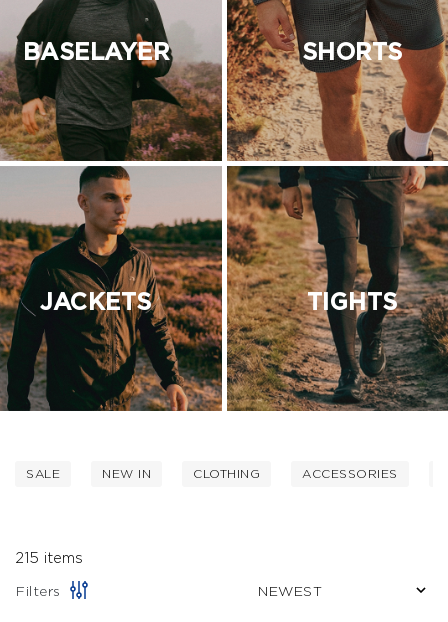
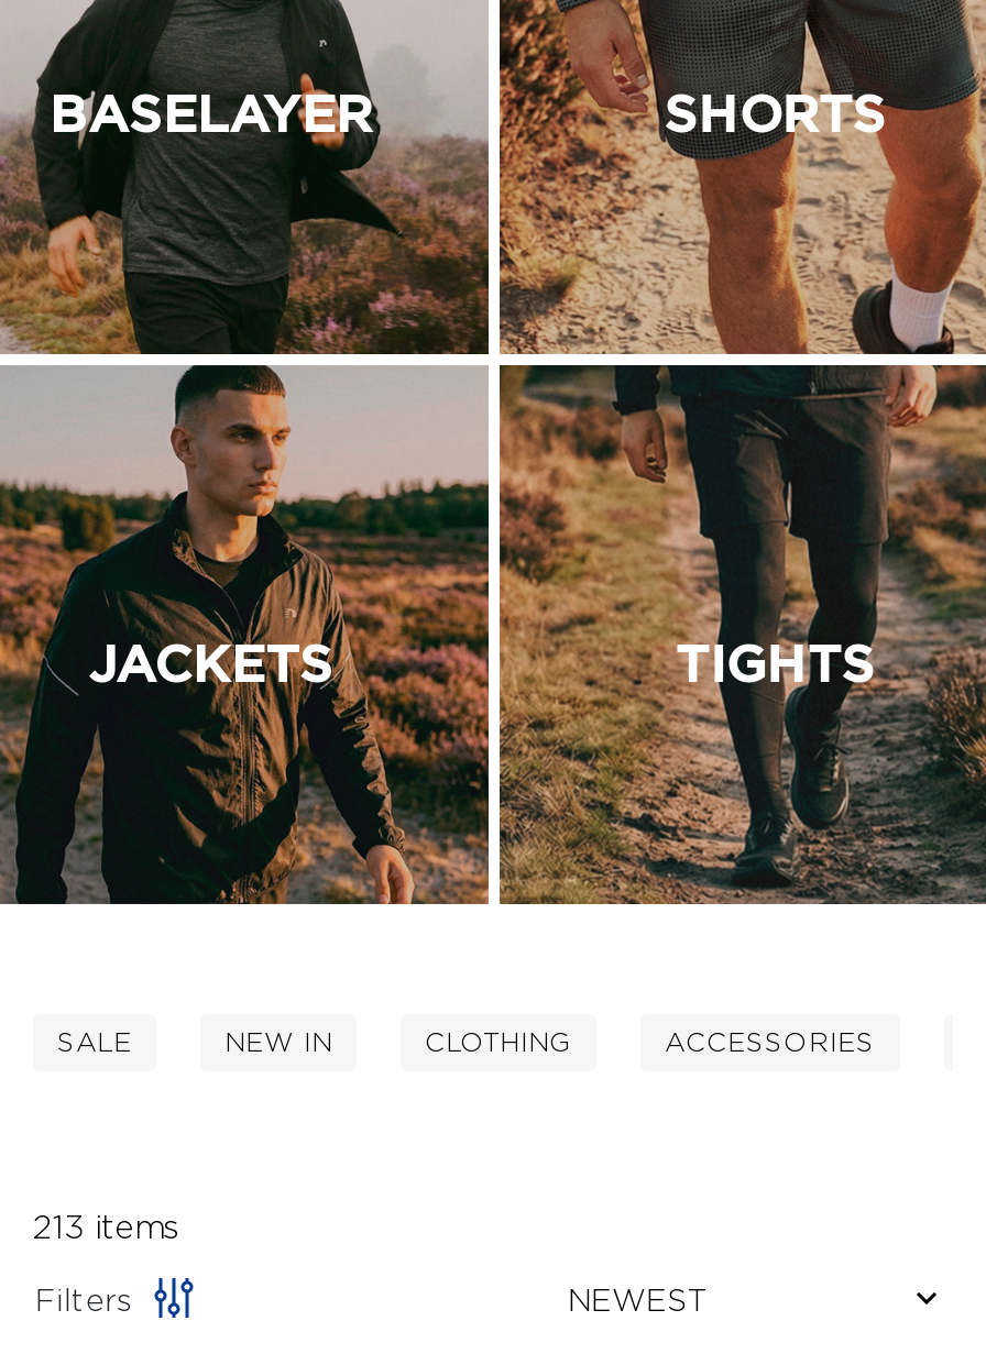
[15,549,83,567] 215 items -> [33,1207,180,1247] 213 items

